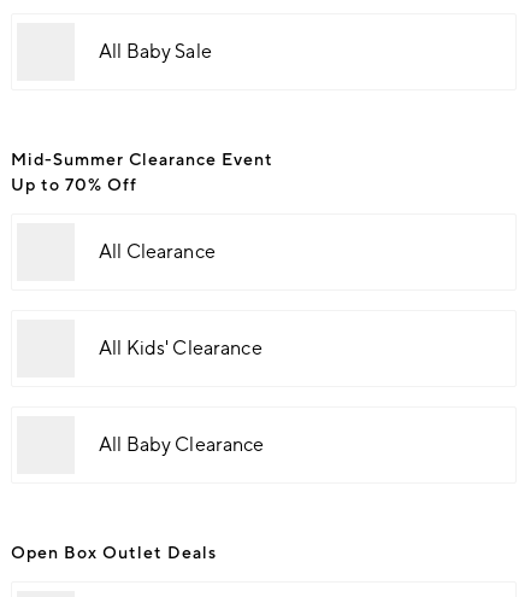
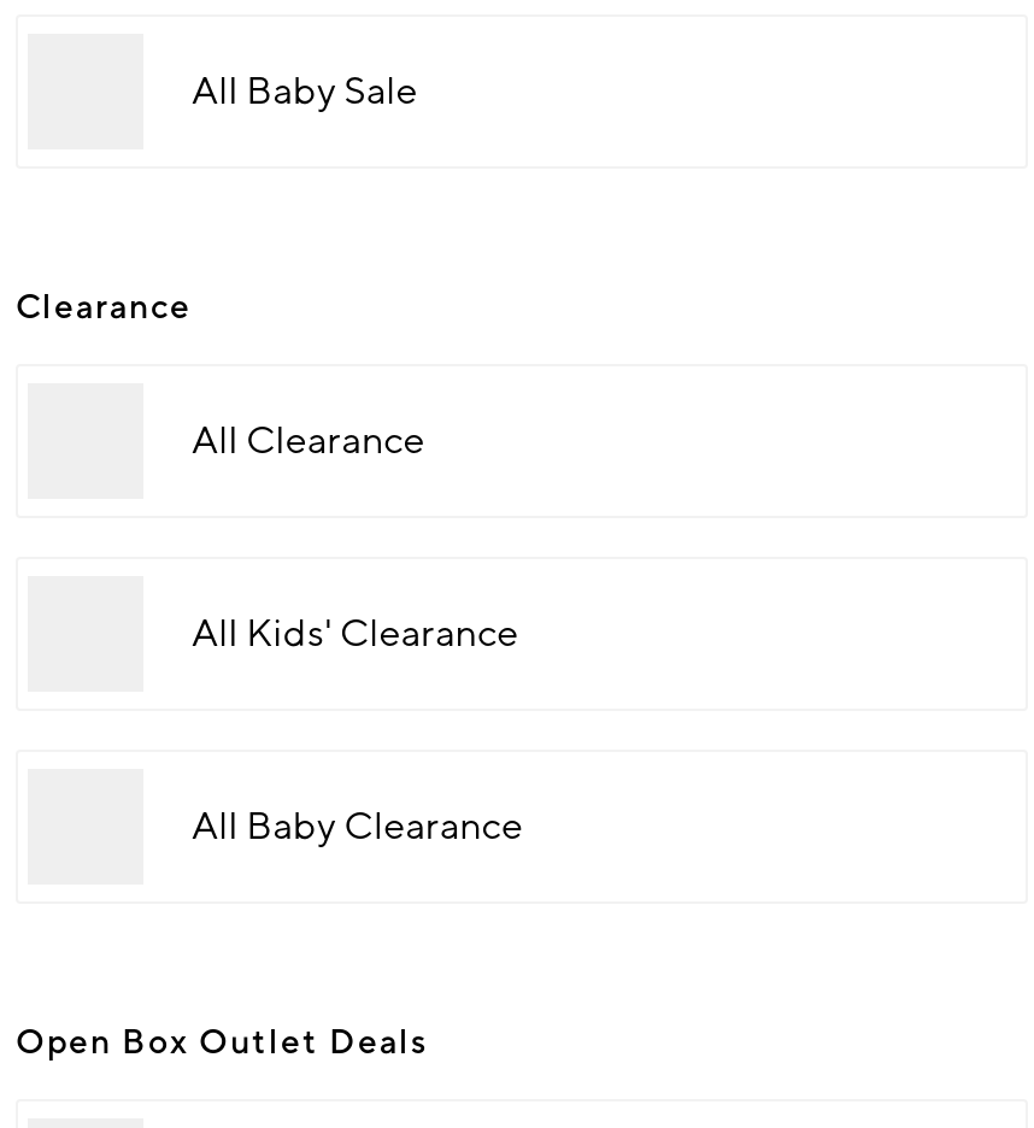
[11,149,273,196] Mid-Summer Clearance Event | Up to 70% Off -> [16,287,192,330] Clearance

